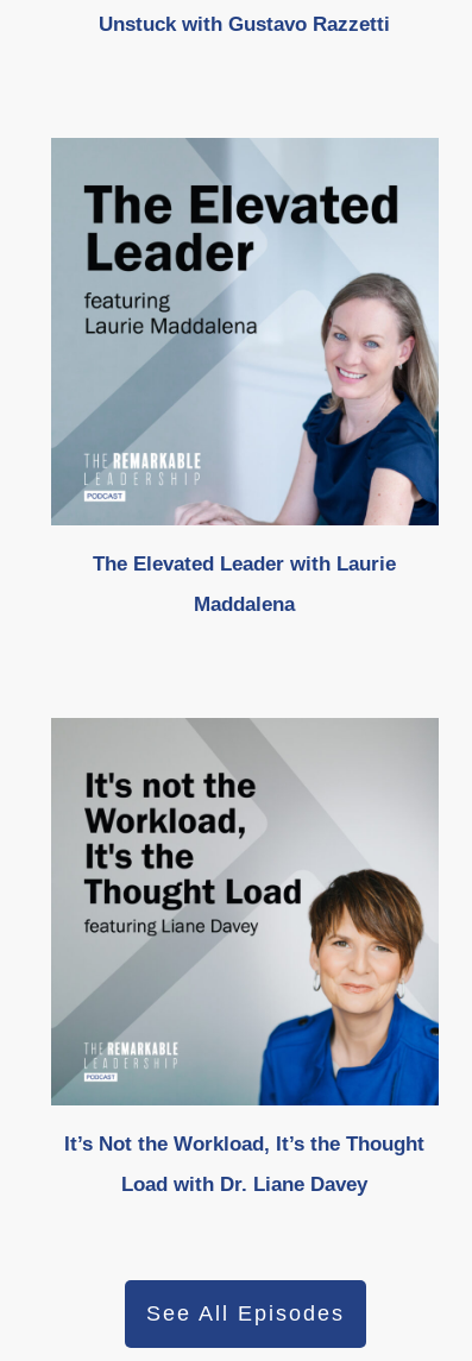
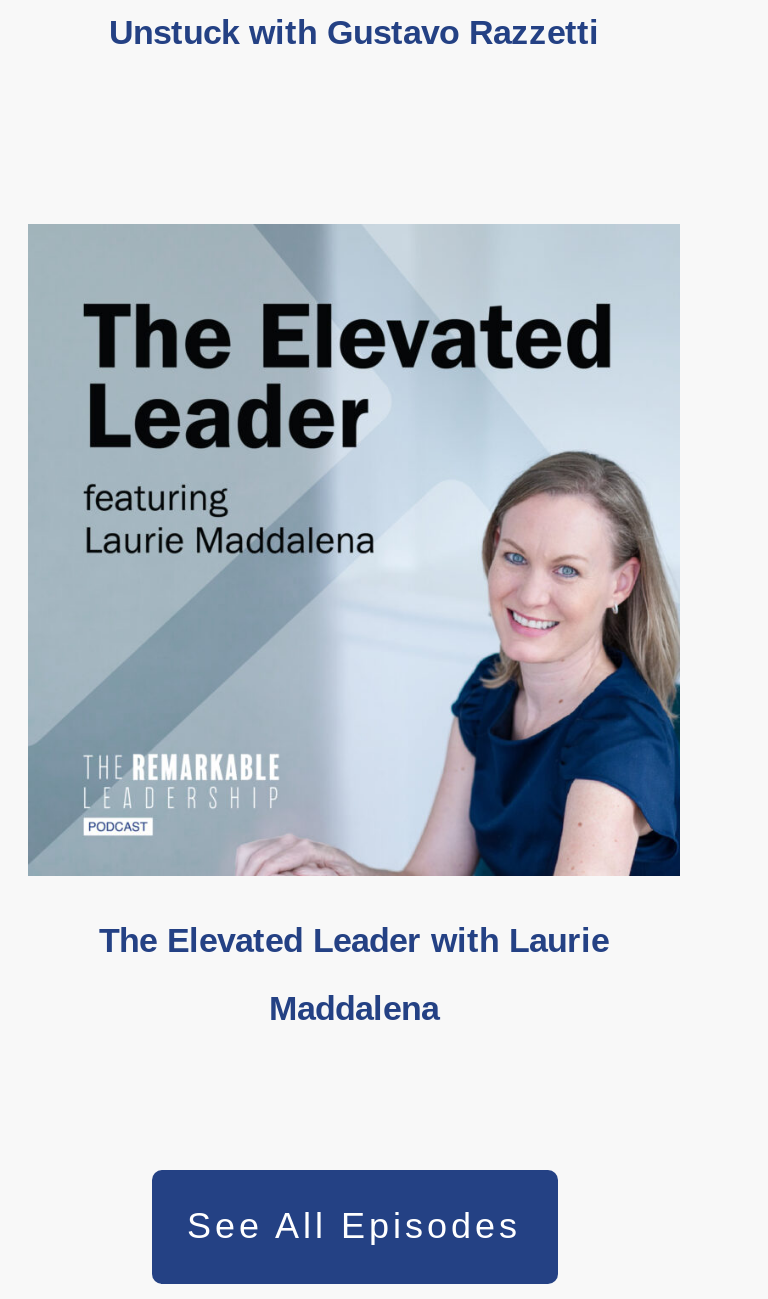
[54,719,440,1196] [image] | It’s Not the Workload, It’s the Thought | Load with Dr. Liane Davey -> none

